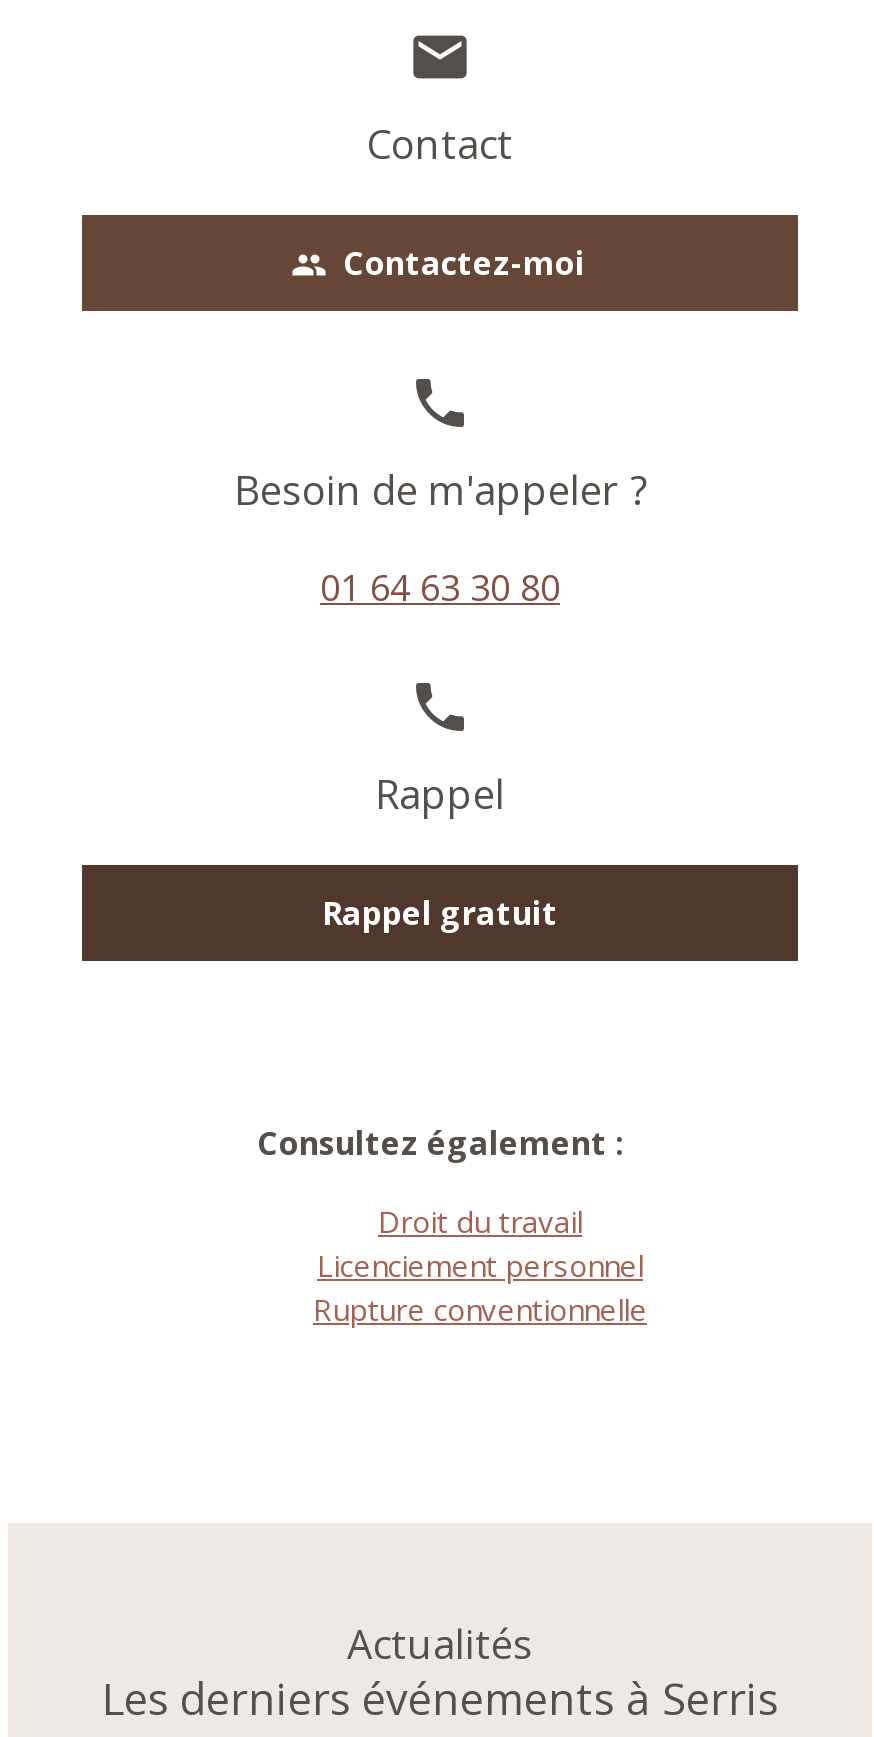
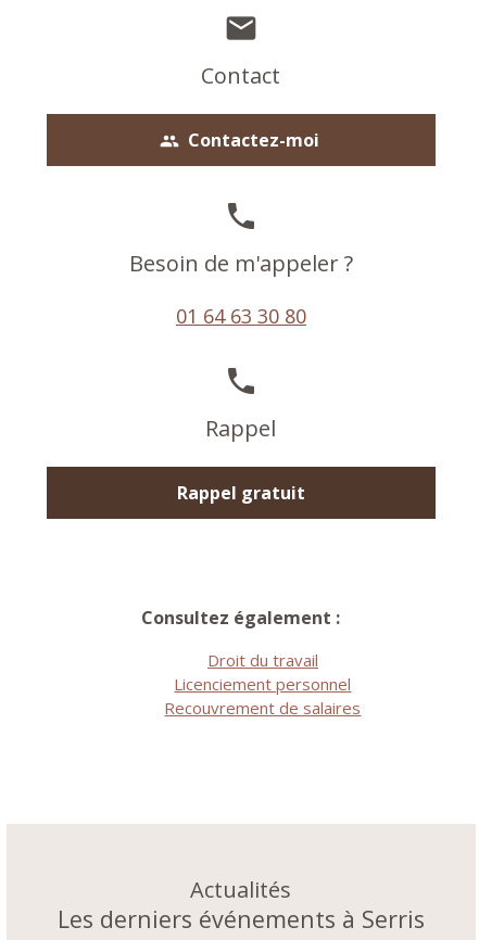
[313,1290,647,1330] Rupture conventionnelle -> [165,697,361,719] Recouvrement de salaires

